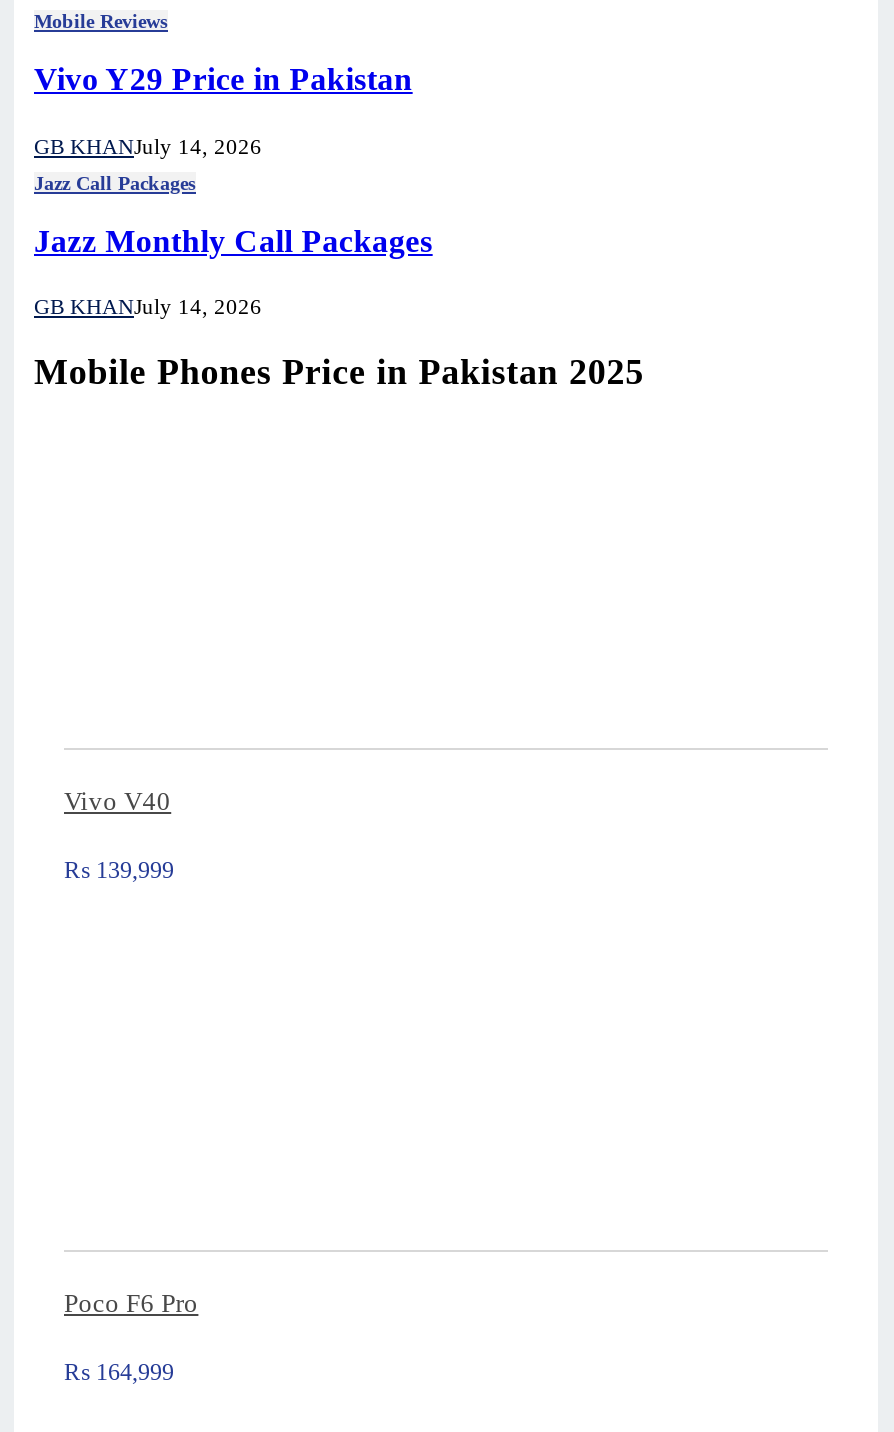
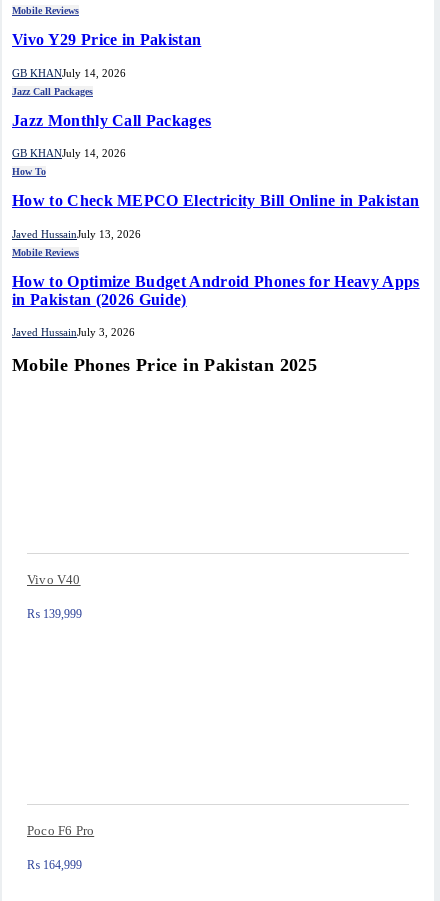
none -> [12,166,420,338] How To | How to Check MEPCO Electricity Bill Online in Pakistan | Javed HussainJuly 13, 2026 | Mobile Reviews | How to Optimize Budget Android Phones for Heavy Apps | in Pakistan (2026 Guide) | Javed HussainJuly 3, 2026

